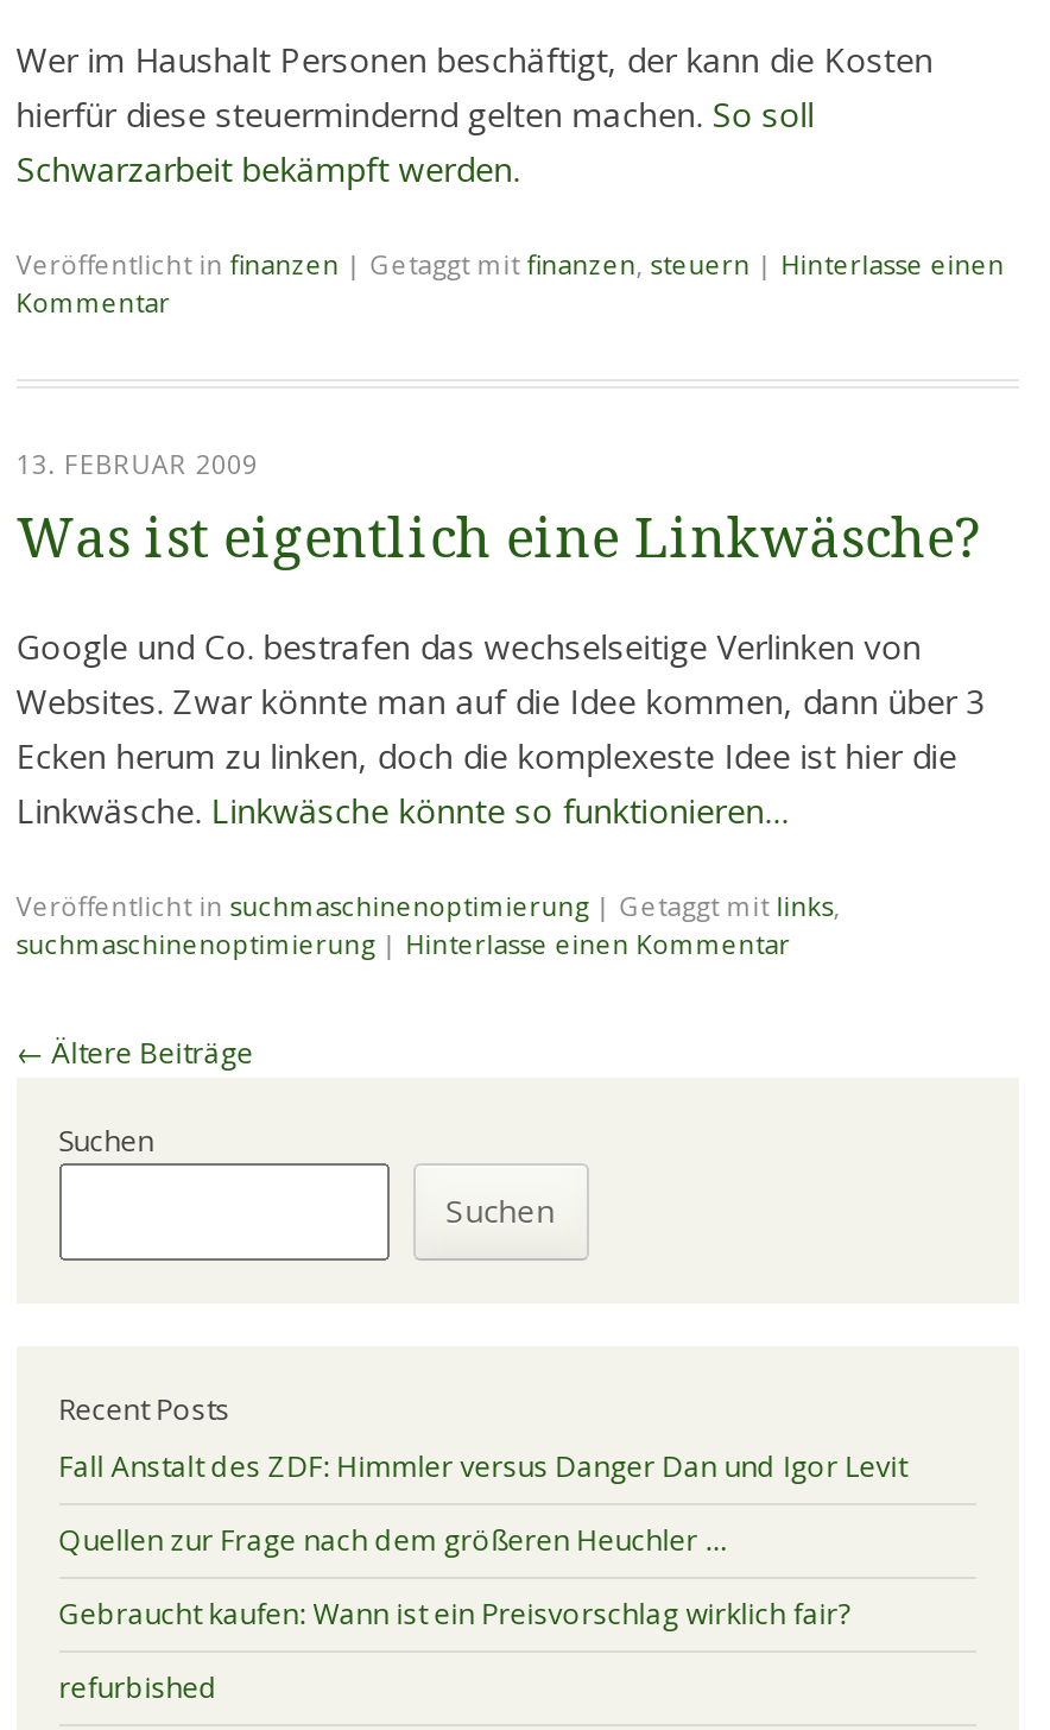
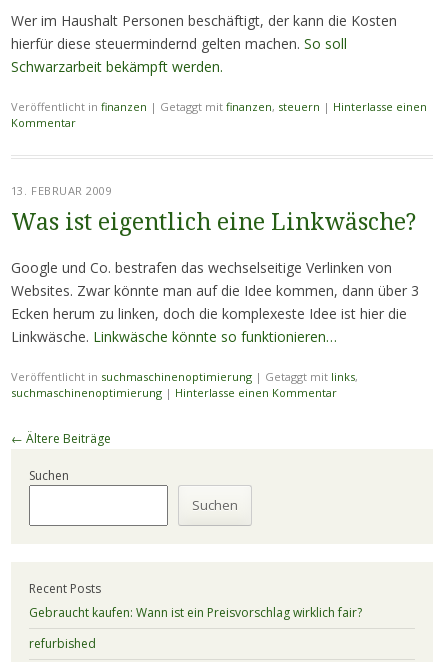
[59,1445,907,1559] Fall Anstalt des ZDF: Himmler versus Danger Dan und Igor Levit | Quellen zur Frage nach dem größeren Heuchler … -> none

